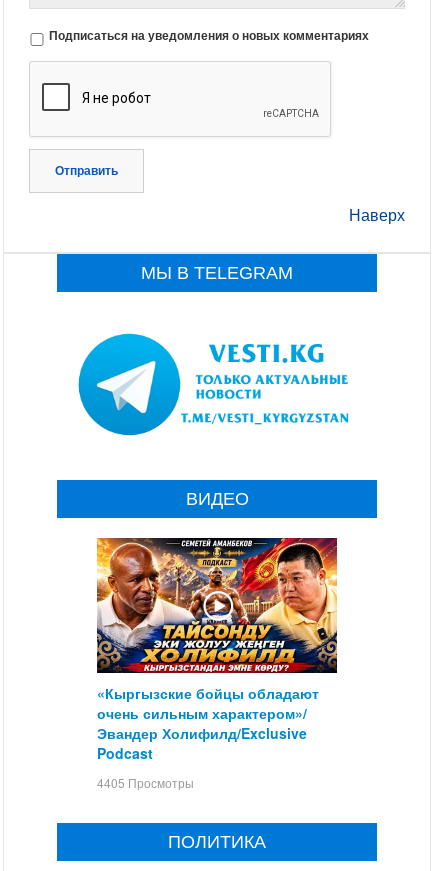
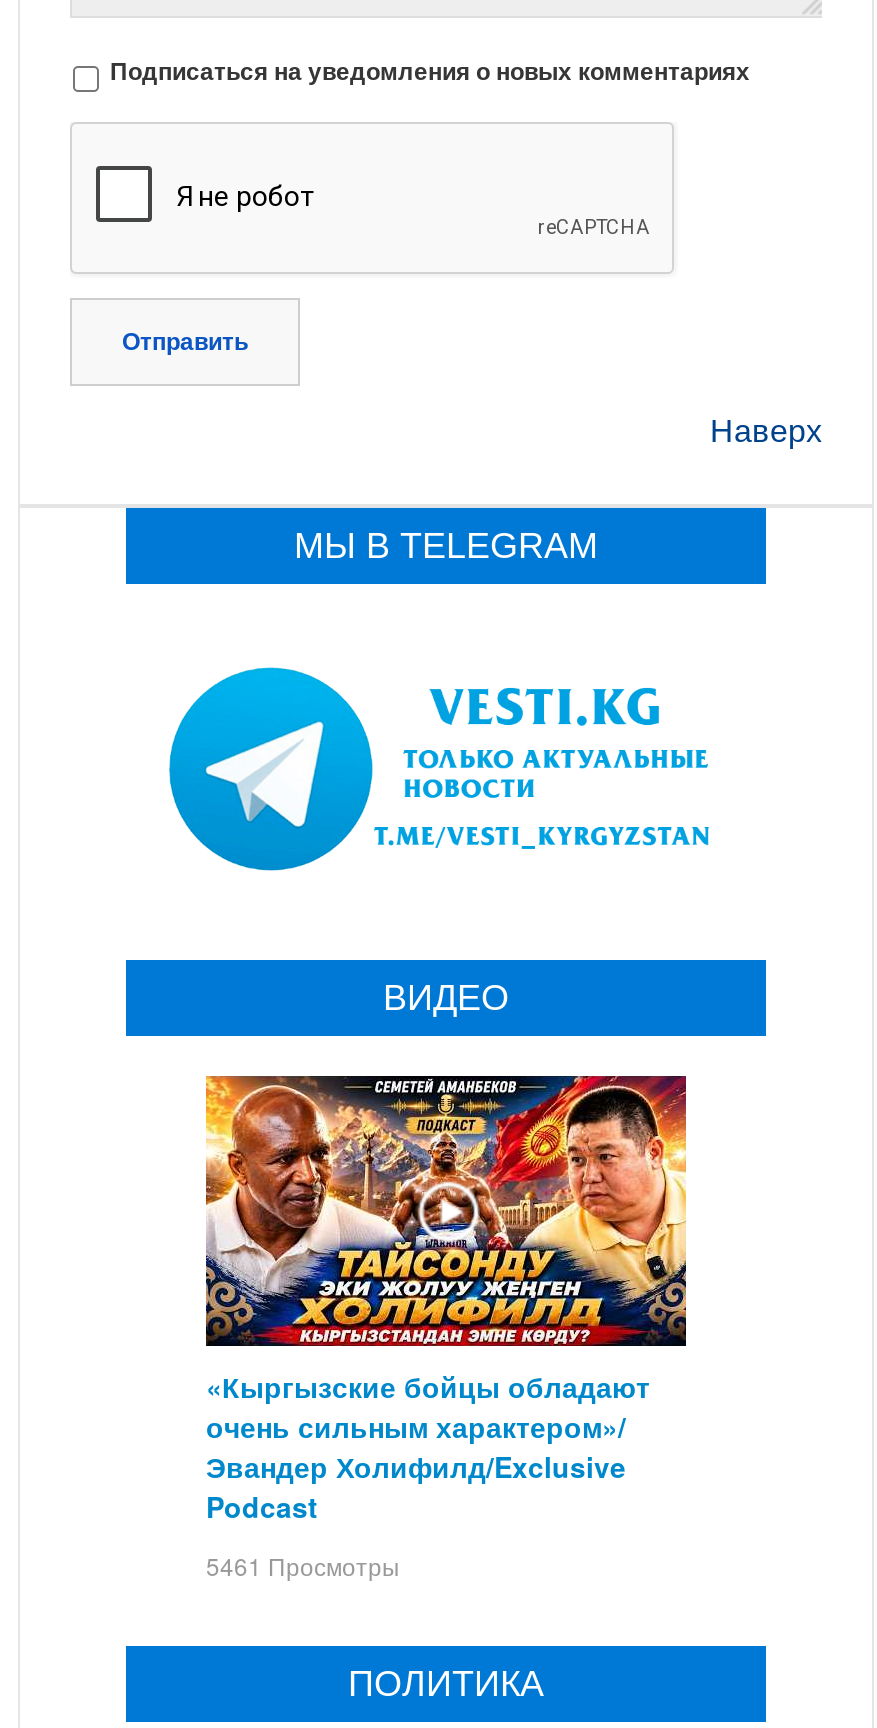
[97,774,194,791] 4405 Просмотры -> [206,1548,400,1582] 5461 Просмотры

